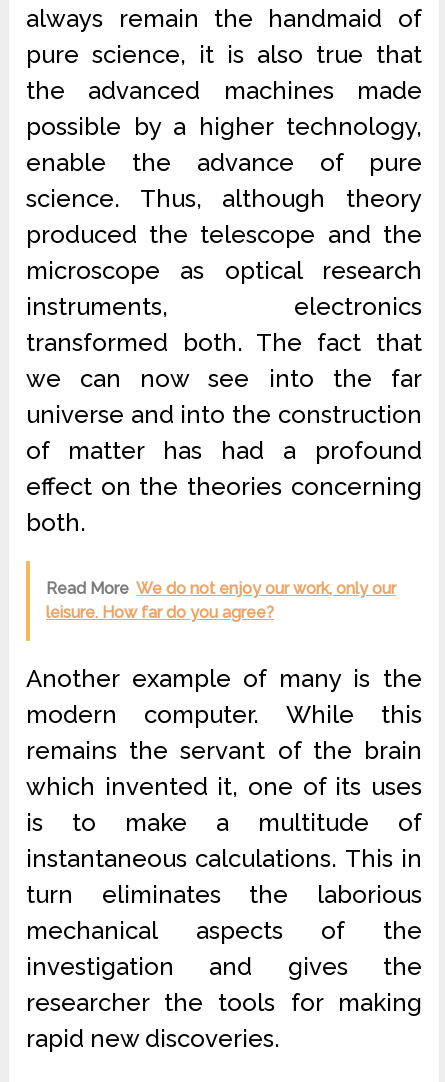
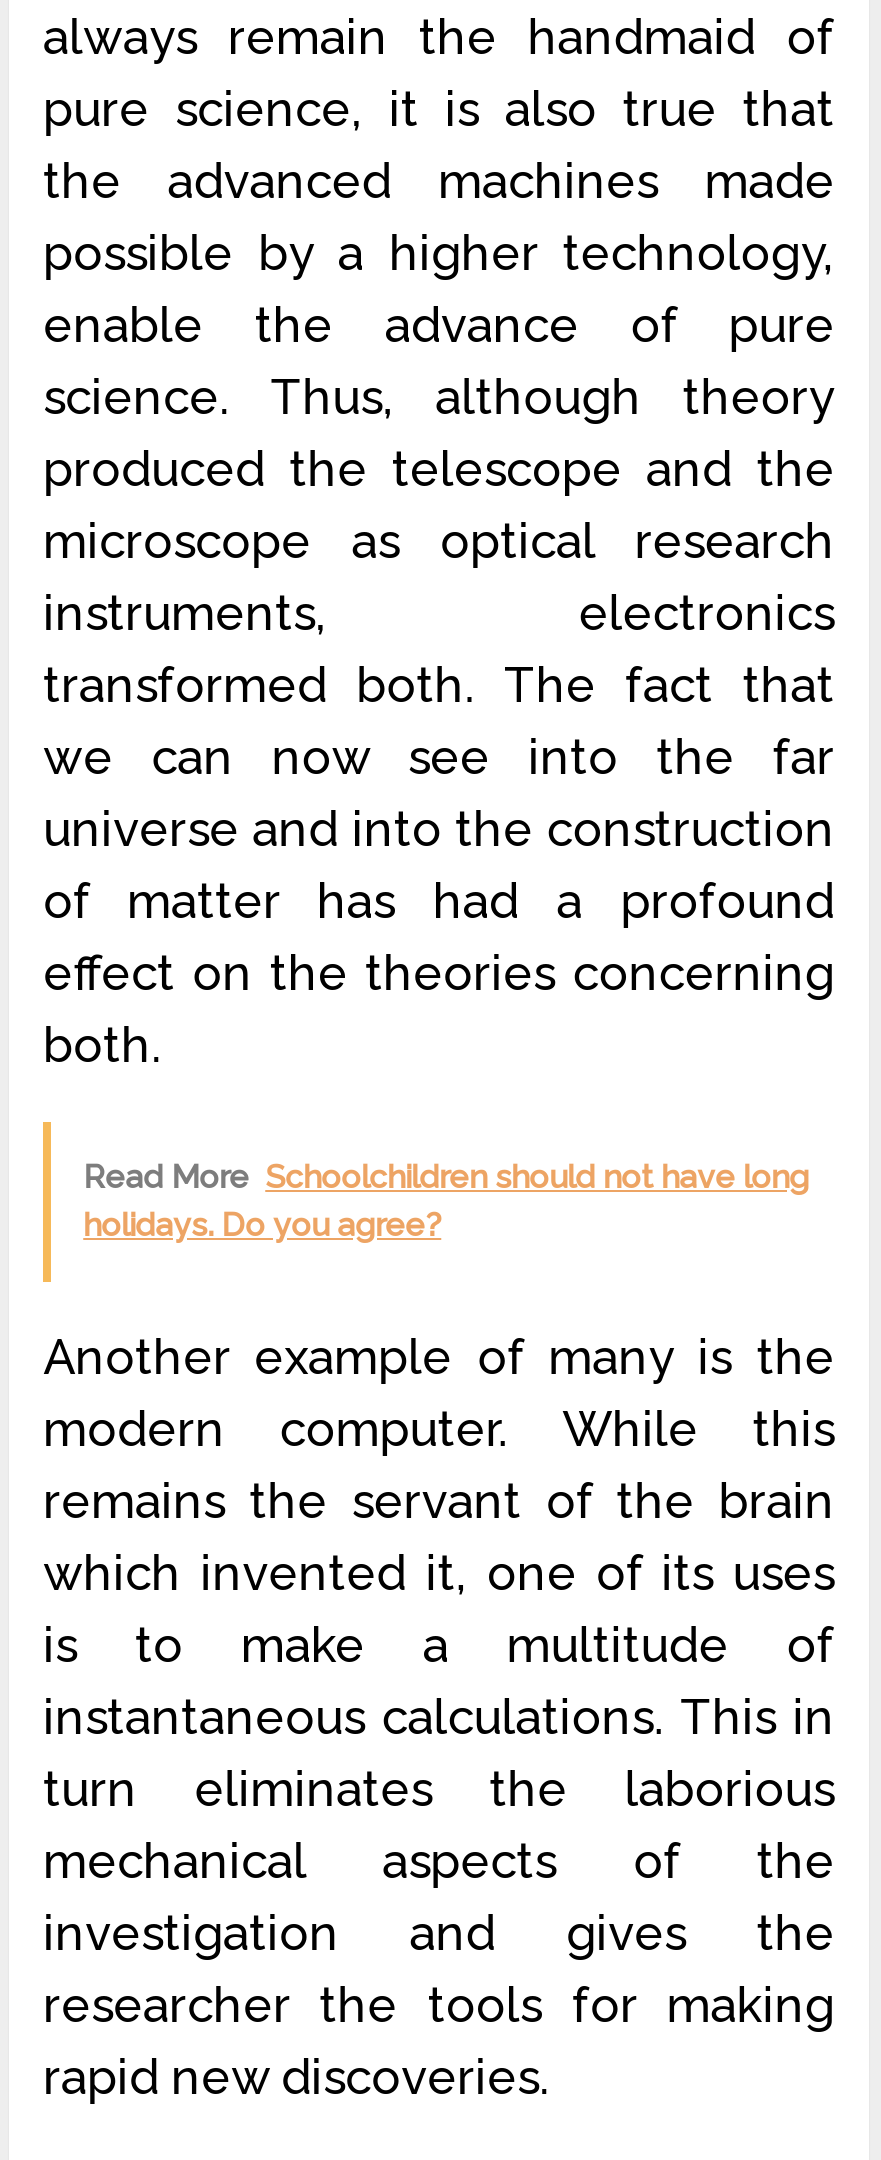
[46,579,396,622] Read More We do not enjoy our work, only our | leisure. How far do you agree? -> [83,1158,809,1244] Read More Schoolchildren should not have long | holidays. Do you agree?

